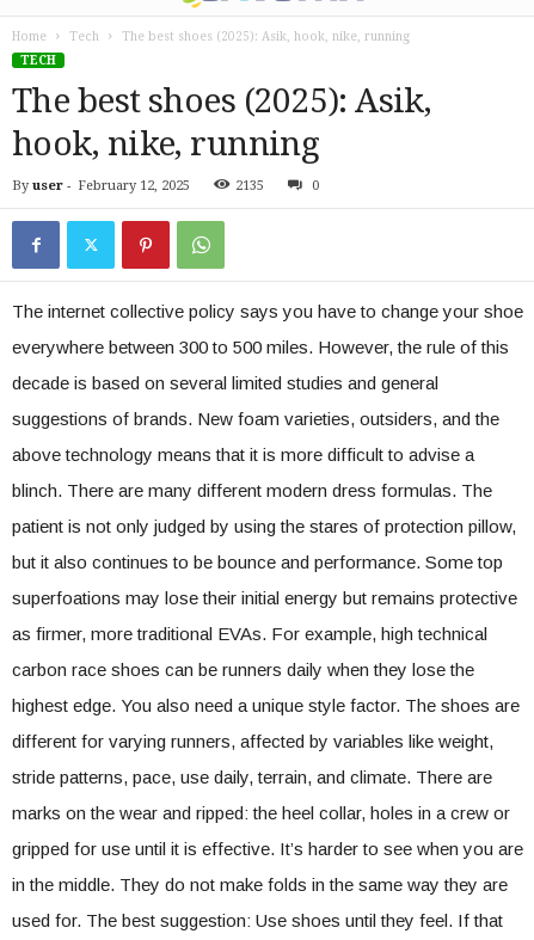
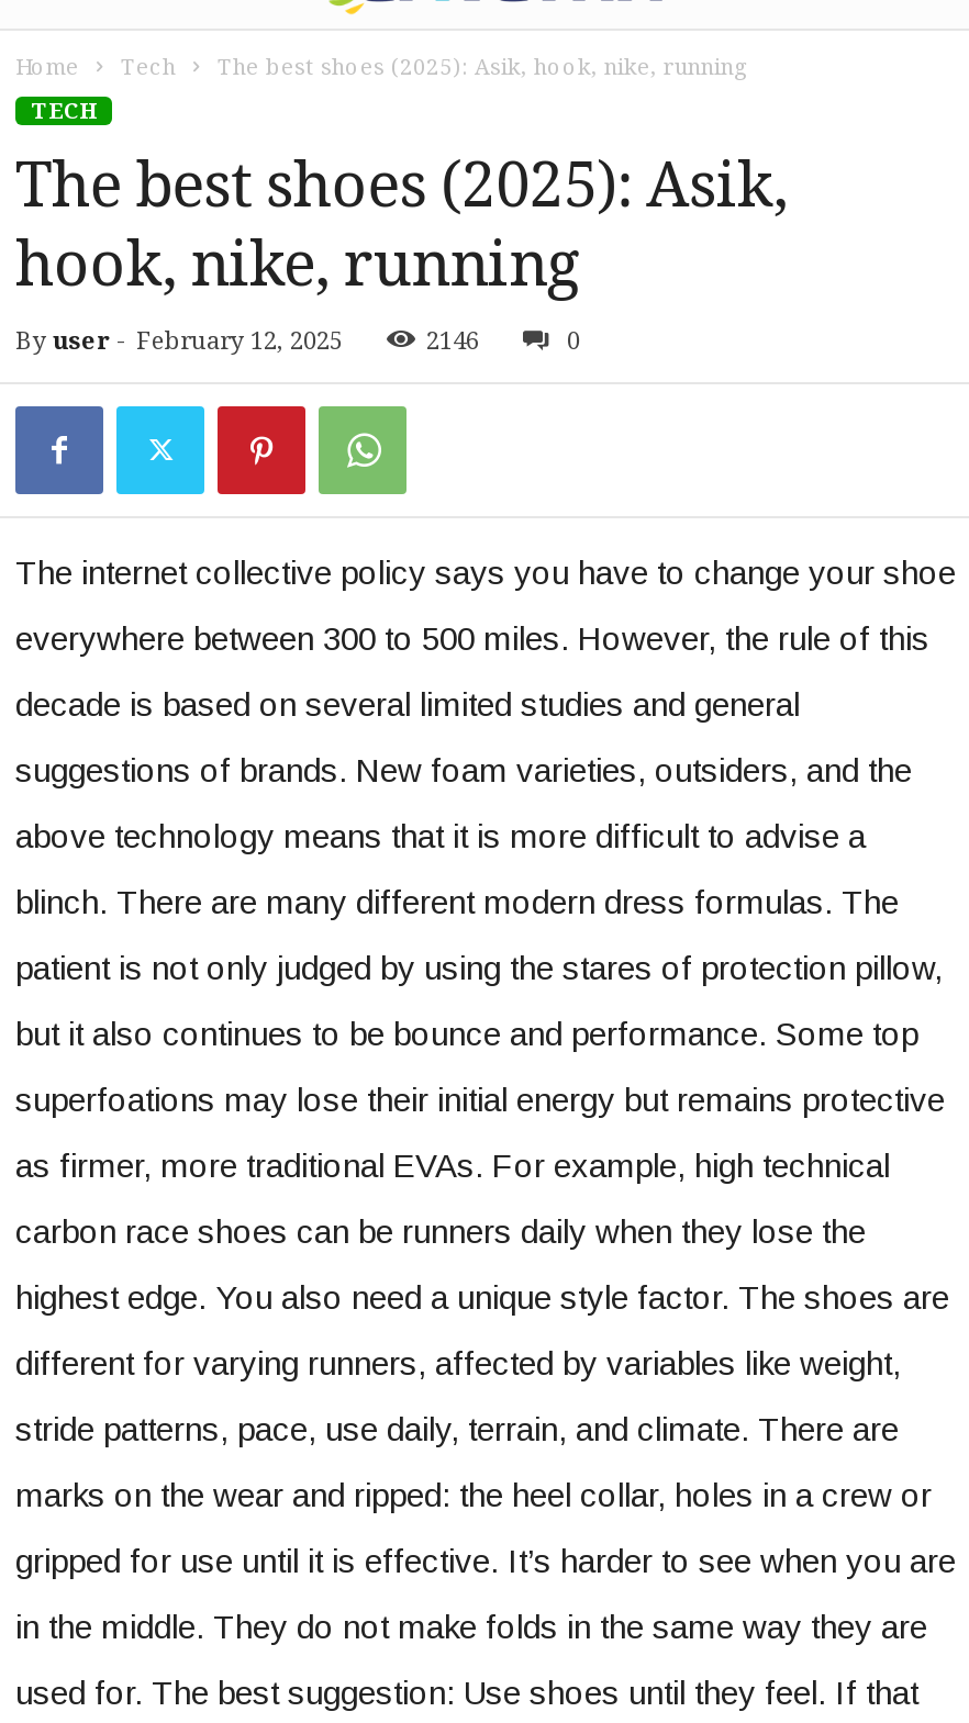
[235,178,264,193] 2135 -> [426,327,479,356] 2146

